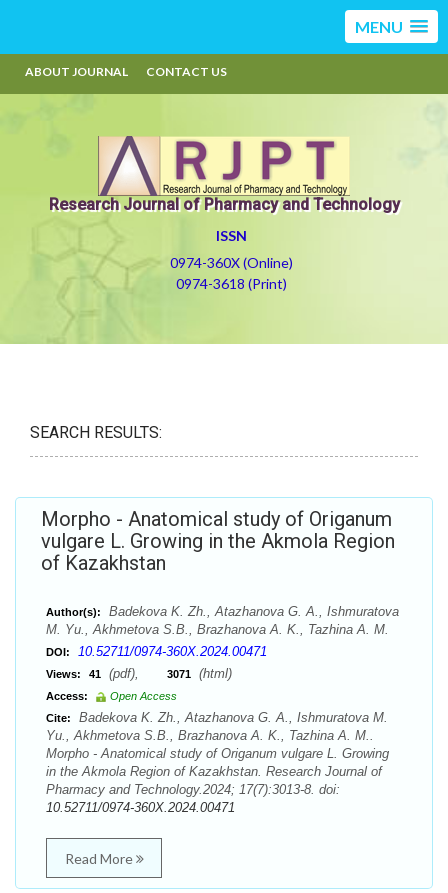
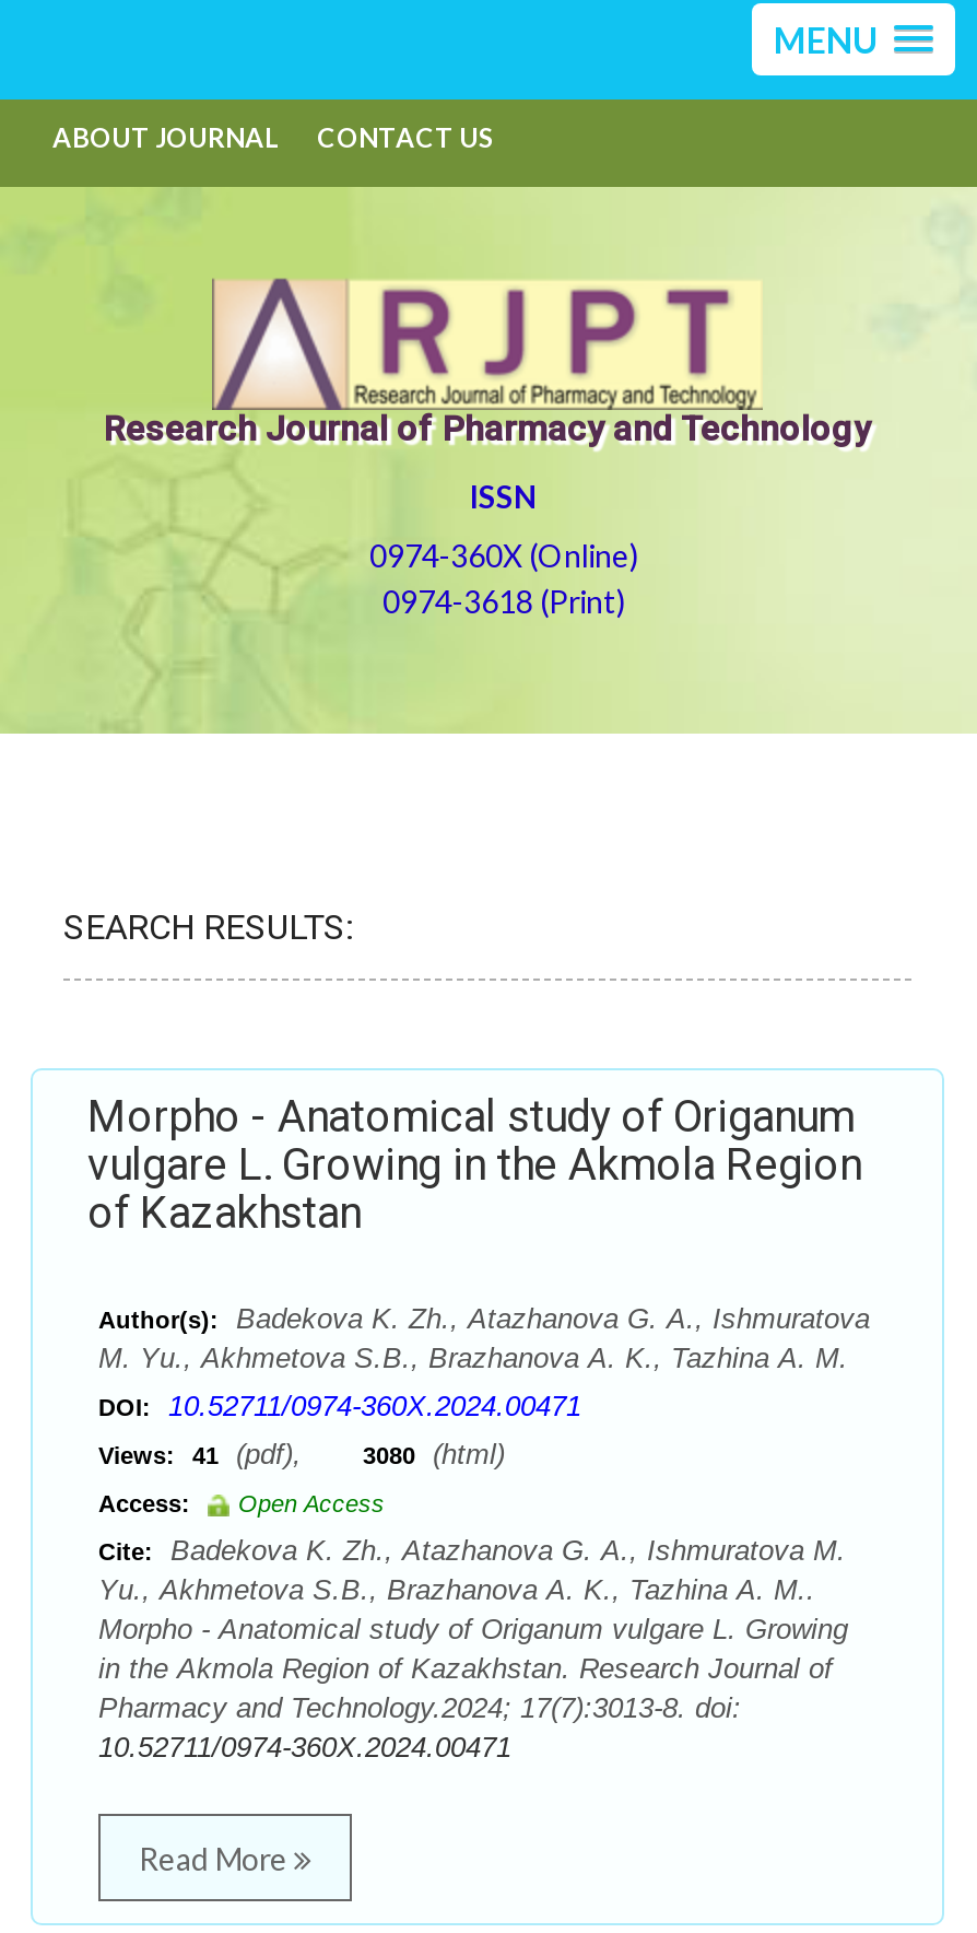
[46,666,232,681] Views: 41 (pdf), 3071 (html) -> [98,1438,505,1471] Views: 41 (pdf), 3080 (html)

